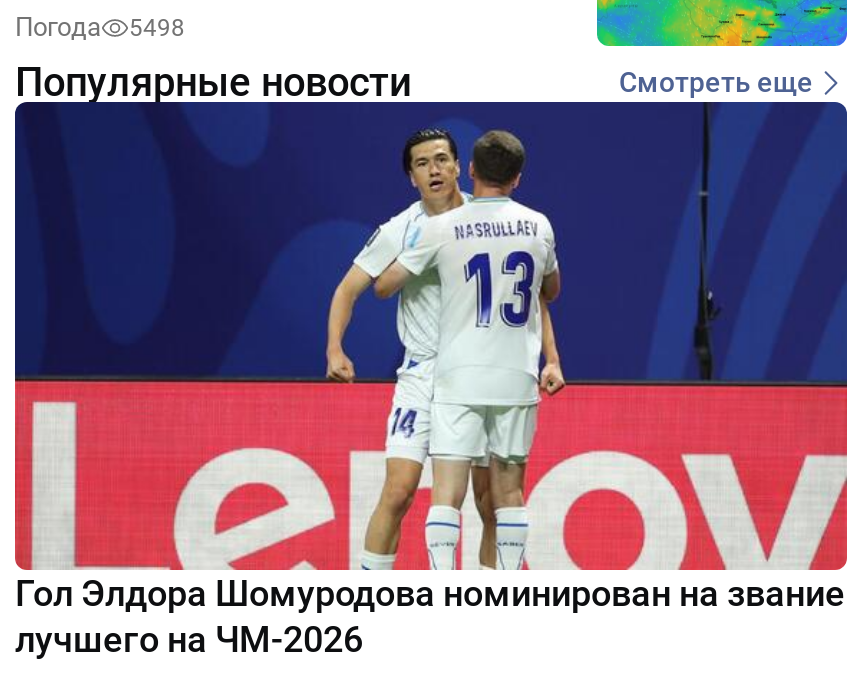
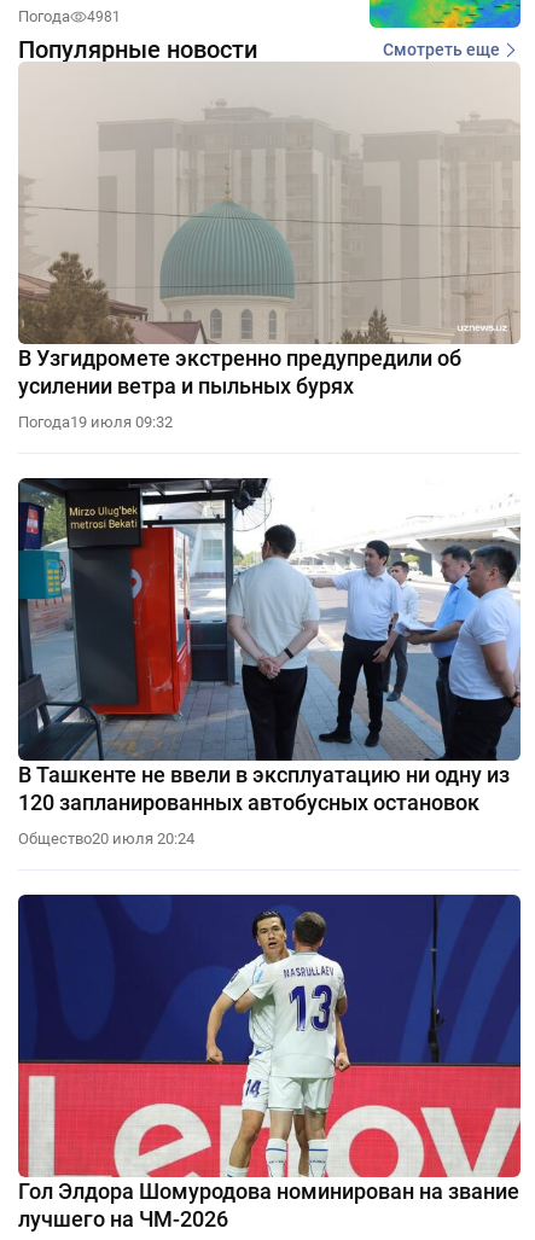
[15,13,185,43] Погода 5498 -> [18,8,121,26] Погода 4981
none -> [17,62,521,431] [image] | В Узгидромете экстренно предупредили об | усилении ветра и пыльных бурях | Погода19 июля 09:32
none -> [17,477,522,848] [image] | В Ташкенте не ввели в эксплуатацию ни одну из | 120 запланированных автобусных остановок | Общество20 июля 20:24

